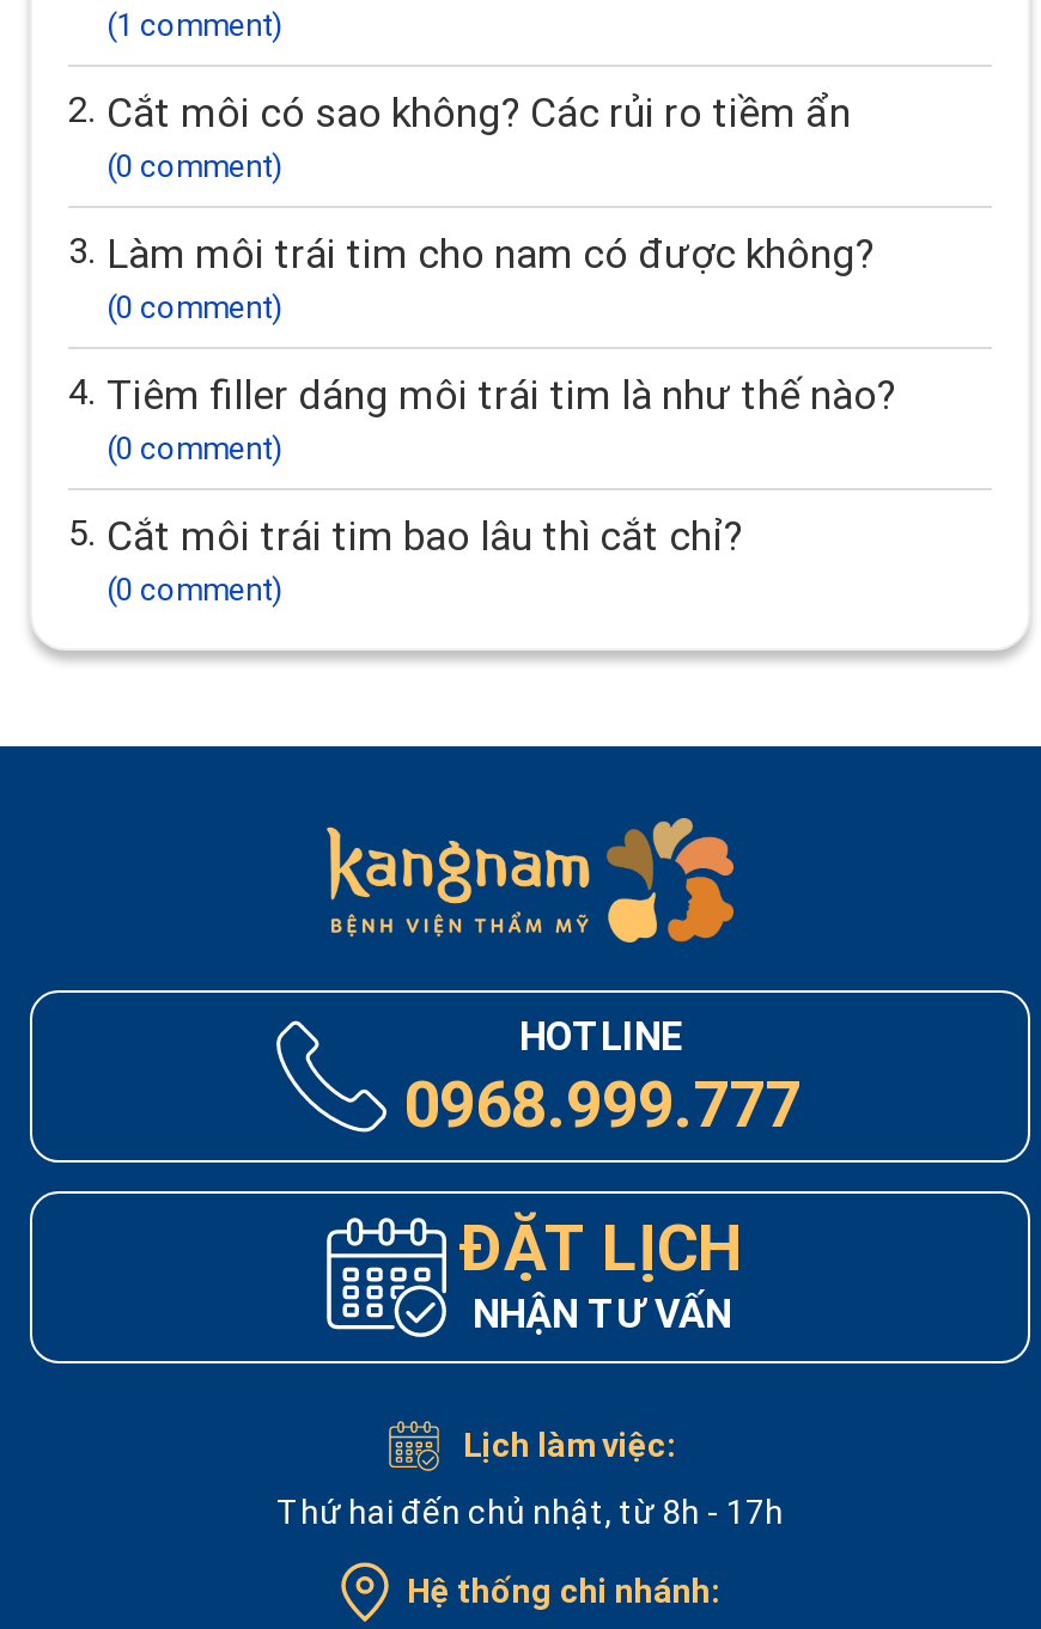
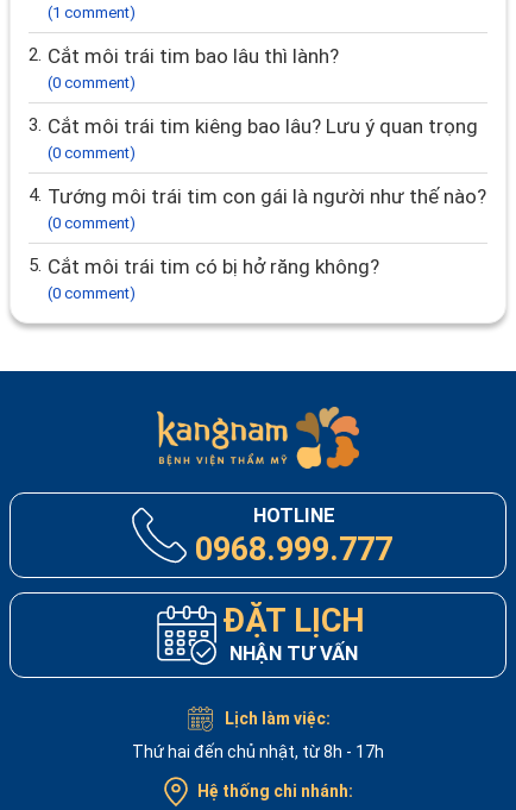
[133,89,851,137] Cắt môi có sao không? Các rủi ro tiềm ẩn -> [61,44,339,68] Cắt môi trái tim bao lâu thì lành?
[128,230,875,278] Làm môi trái tim cho nam có được không? -> [61,115,478,138] Cắt môi trái tim kiêng bao lâu? Lưu ý quan trọng
[133,371,896,419] Tiêm filler dáng môi trái tim là như thế nào? -> [59,185,486,209] Tướng môi trái tim con gái là người như thế nào?
[133,513,743,560] Cắt môi trái tim bao lâu thì cắt chỉ? -> [61,255,379,279] Cắt môi trái tim có bị hở răng không?

